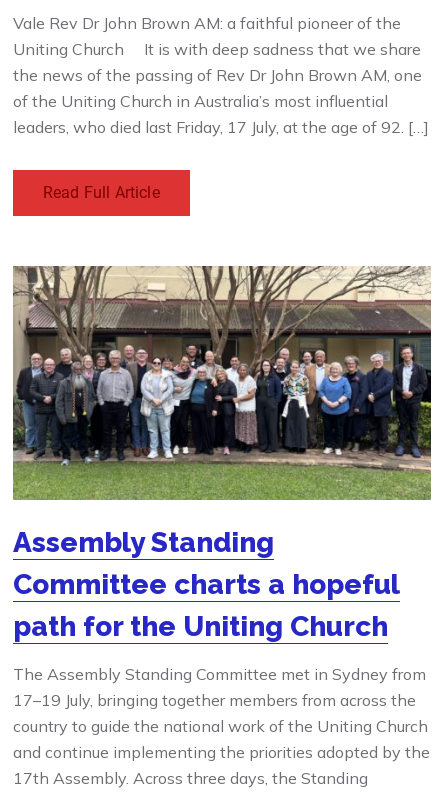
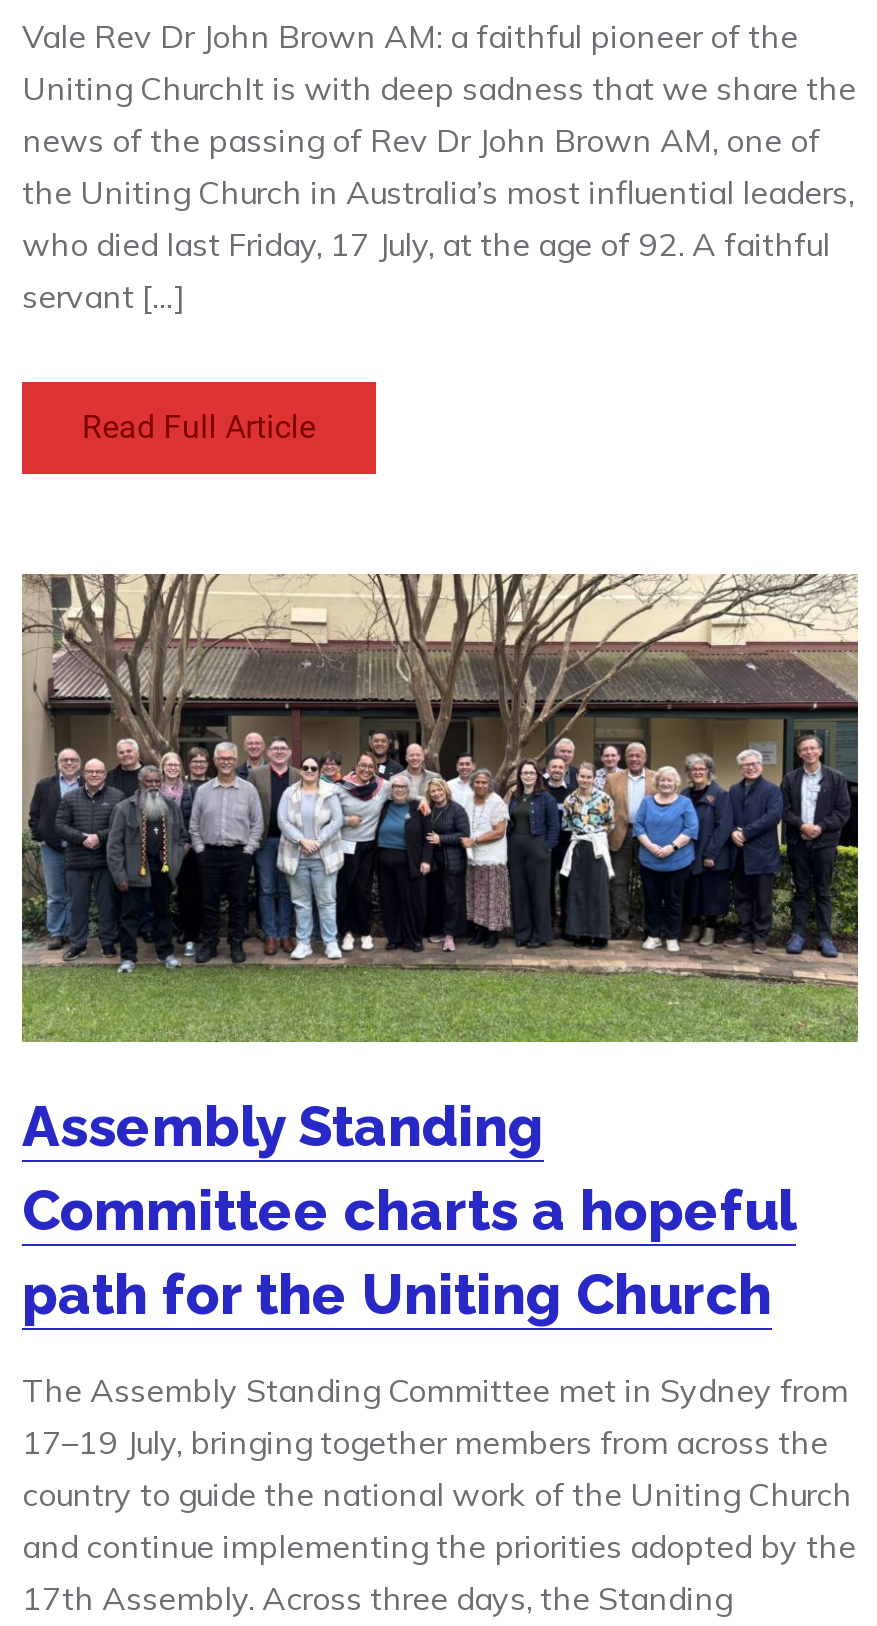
[13,39,429,137] Uniting Church It is with deep sadness that we share | the news of the passing of Rev Dr John Brown AM, one | of the Uniting Church in Australia’s most influential | leaders, who died last Friday, 17 July, at the age of 92. […] -> [22,68,856,316] Uniting ChurchIt is with deep sadness that we share the | news of the passing of Rev Dr John Brown AM, one of | the Uniting Church in Australia’s most influential leaders, | who died last Friday, 17 July, at the age of 92. A faithful | servant […]

